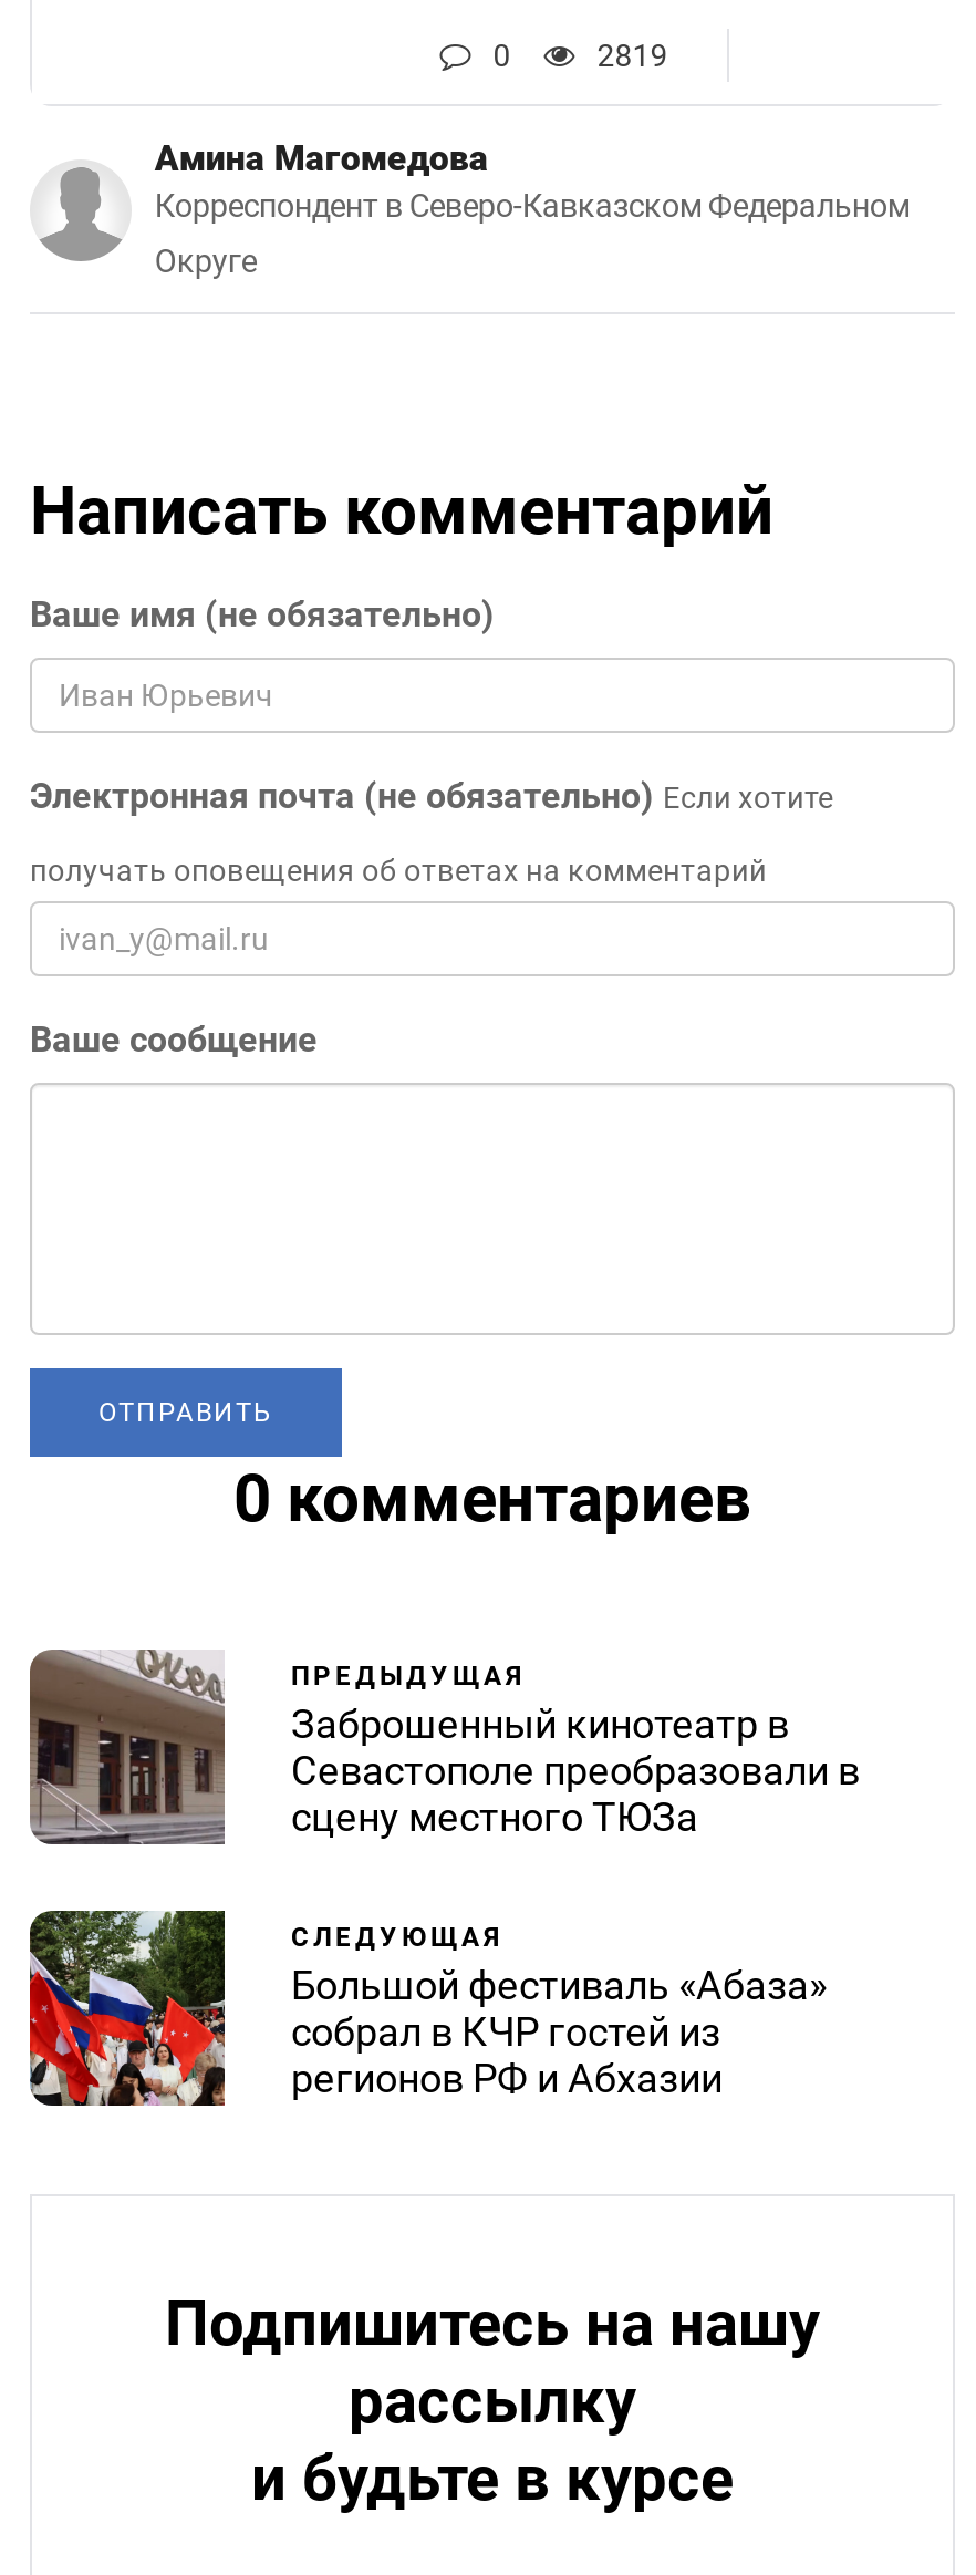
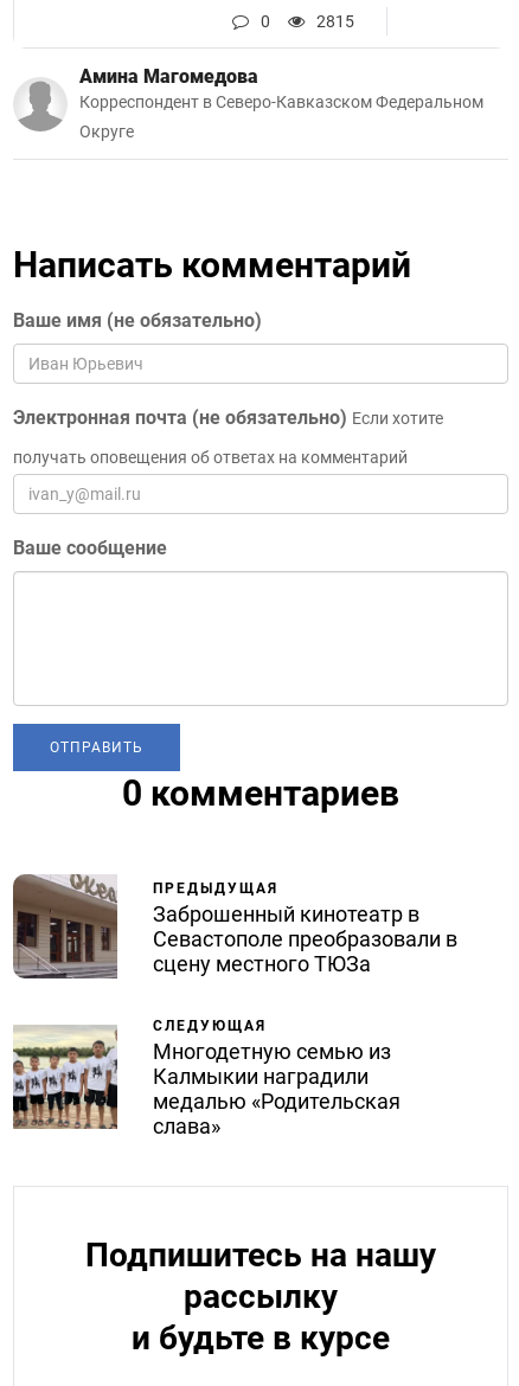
[597,38,668,74] 2819 -> [317,12,355,31] 2815
[28,1909,827,2108] [image] | Большой фестиваль «Абаза» | собрал в КЧР гостей из | регионов РФ и Абхазии -> [12,1014,401,1139] [image] | Многодетную семью из | Калмыкии наградили | медалью «Родительская | слава»

